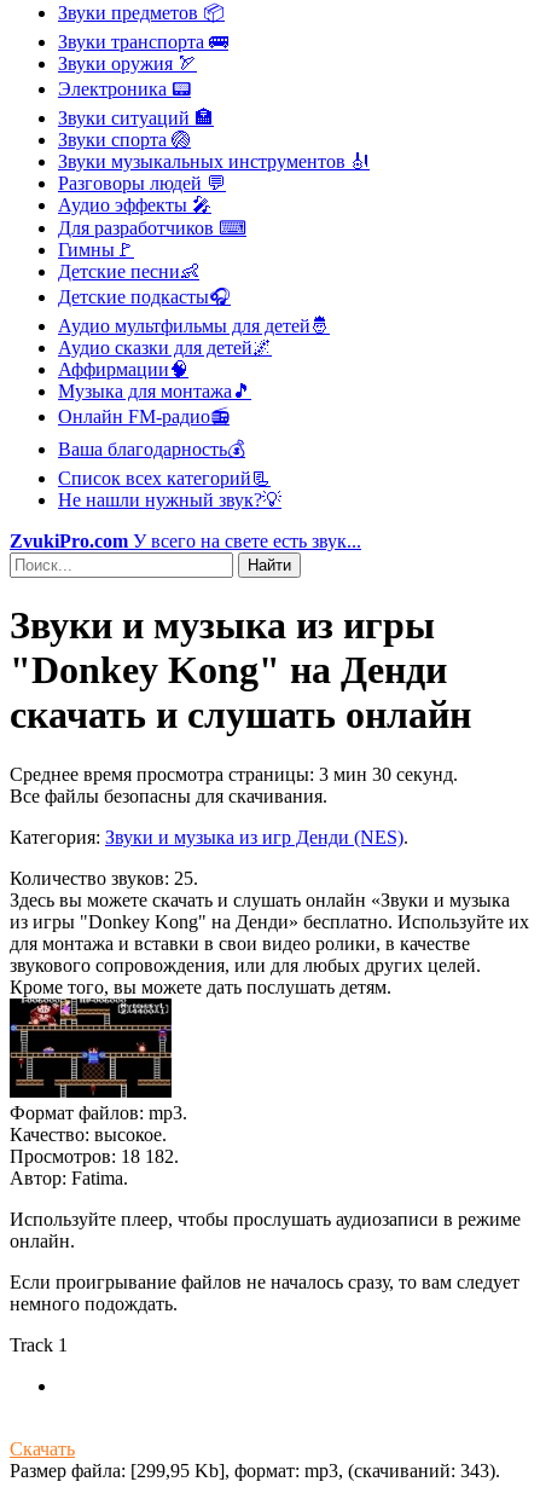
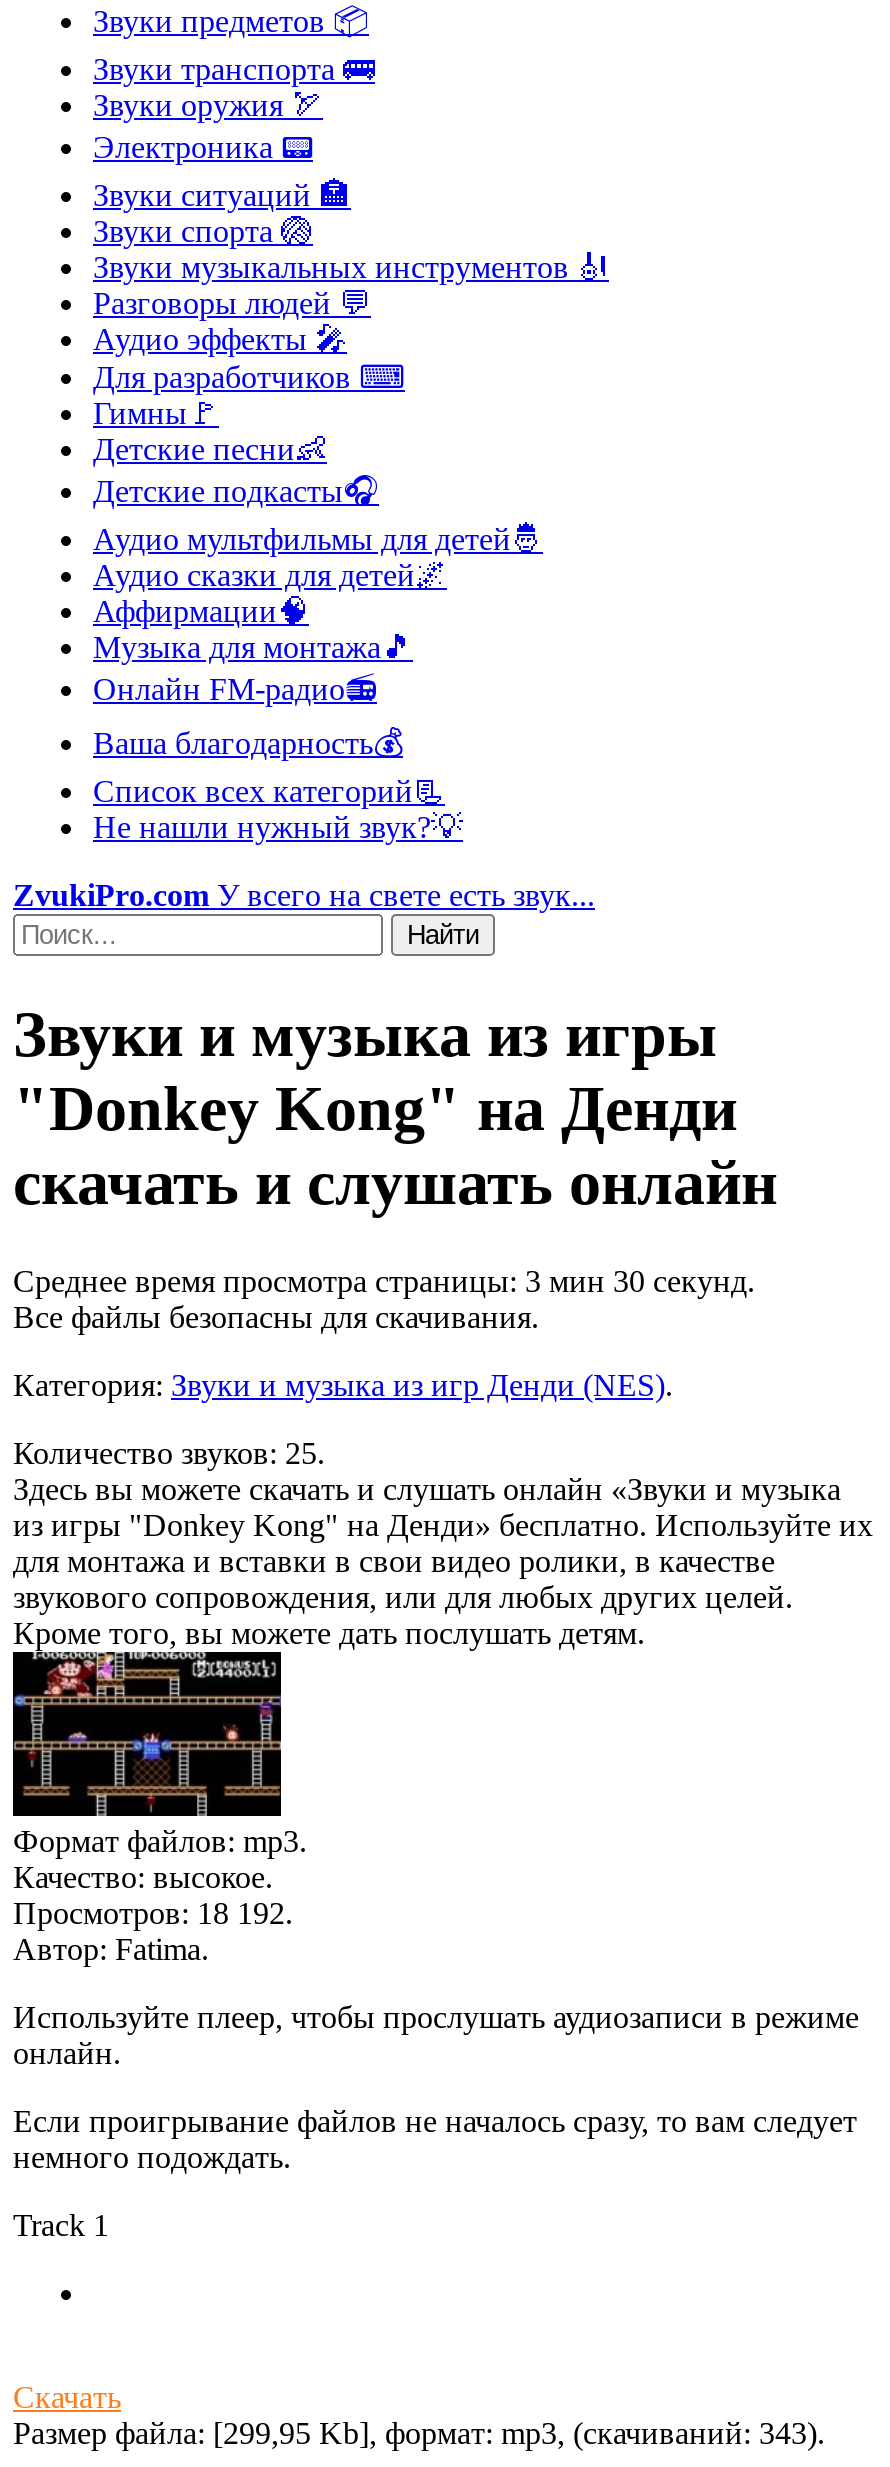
[10,1146,179,1166] Просмотров: 18 182. -> [13,1896,293,1930] Просмотров: 18 192.

